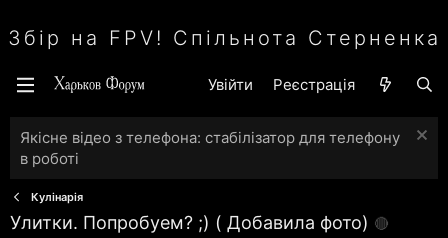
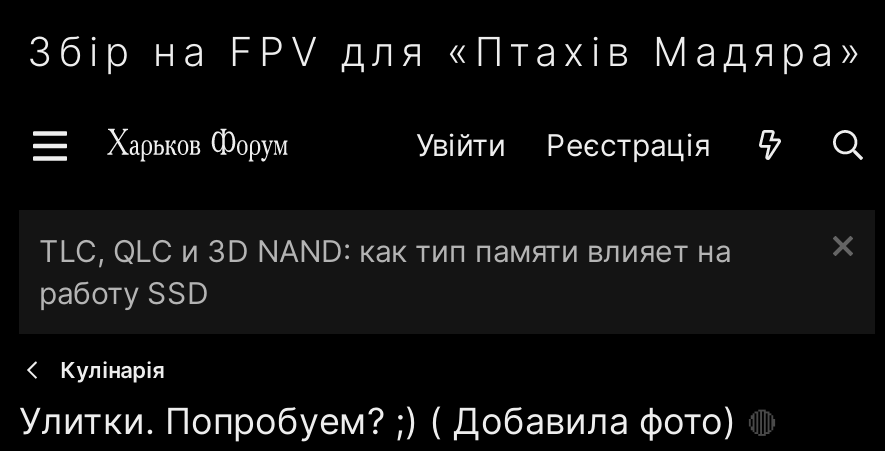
[7,26,440,50] Збір на FPV! Спільнота Стерненка -> [27,28,867,76] Збір на FPV для «Птахів Мадяра»
[20,128,400,168] Якісне відео з телефона: стабілізатор для телефону | в роботі -> [39,232,731,312] TLC, QLC и 3D NAND: как тип памяти влияет на | работу SSD

